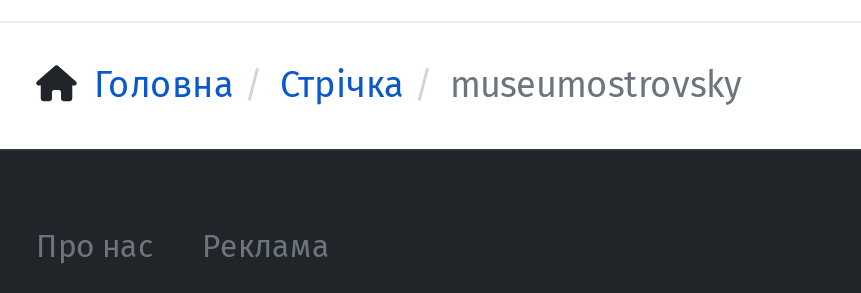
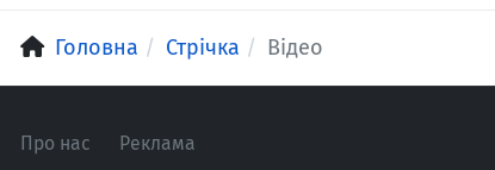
[450,62,742,106] museumostrovsky -> [267,34,323,60] Відео

